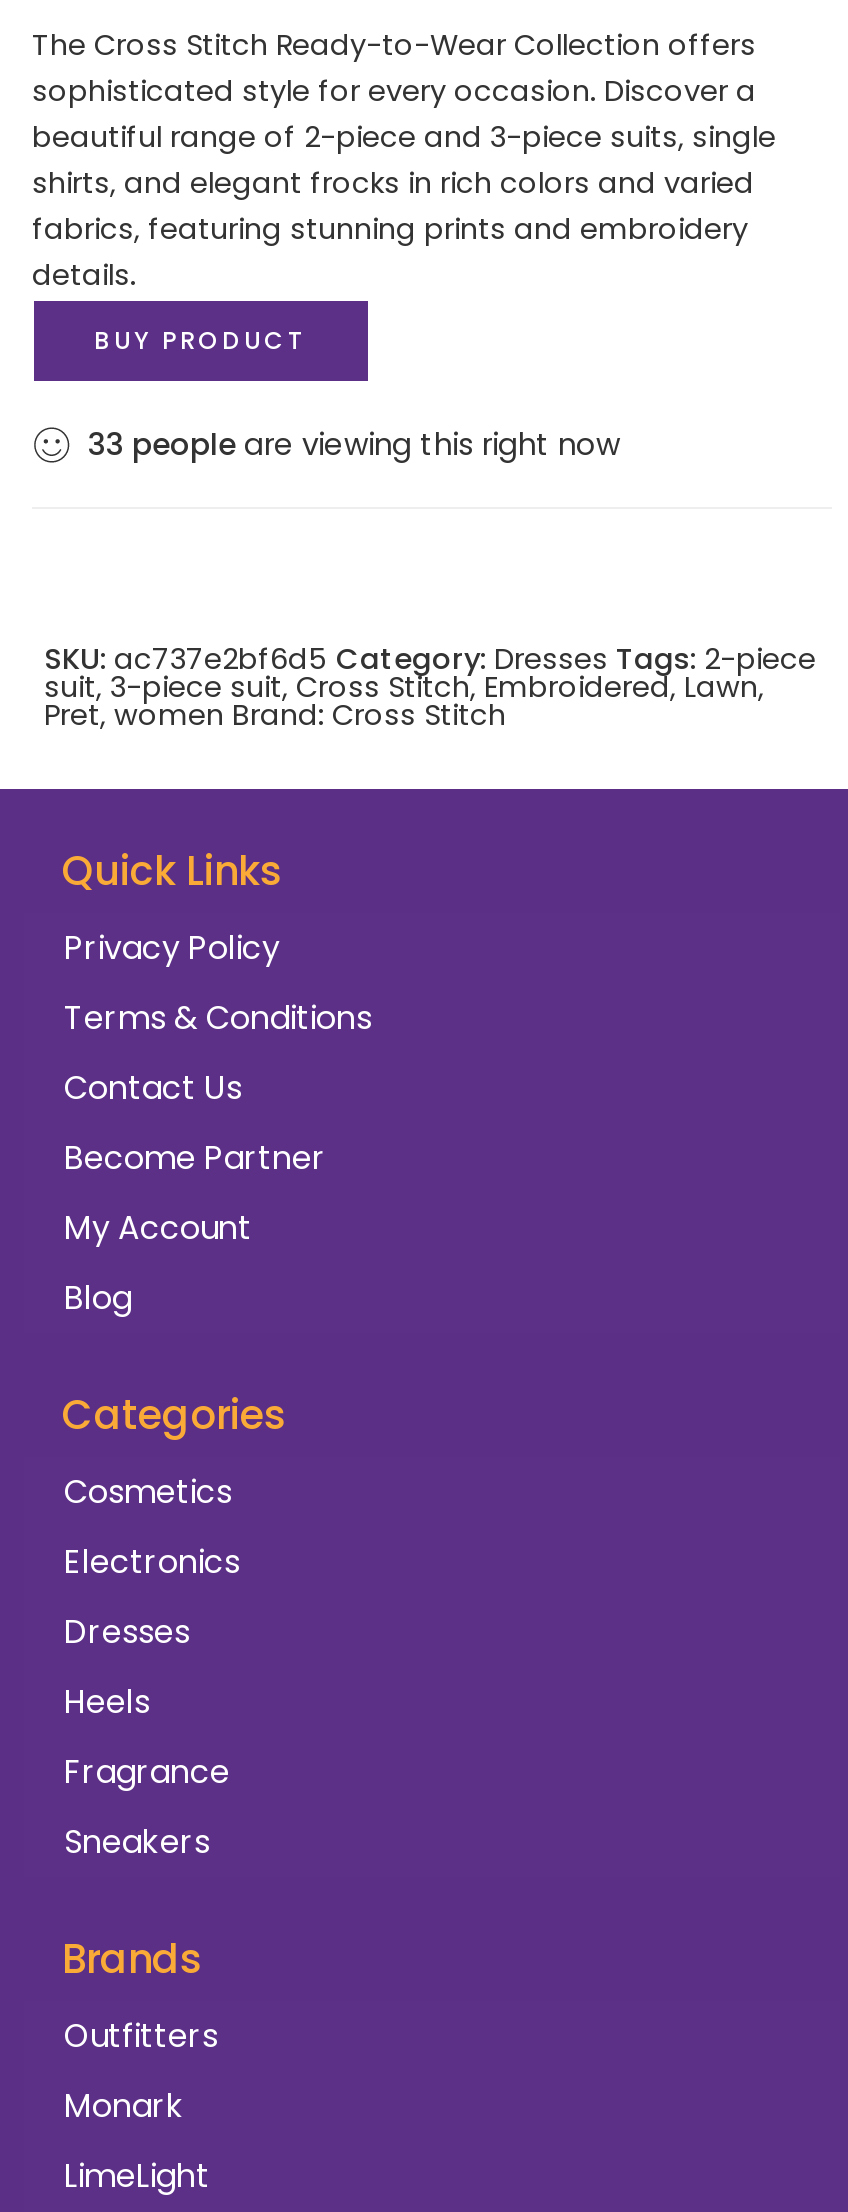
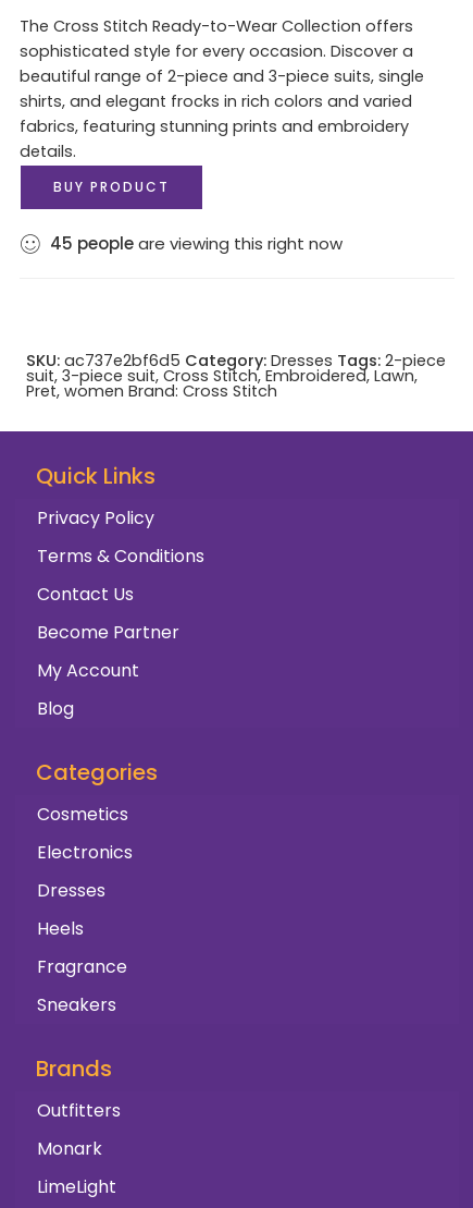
[88,423,620,465] 33 people are viewing this right now -> [50,232,343,255] 45 people are viewing this right now

